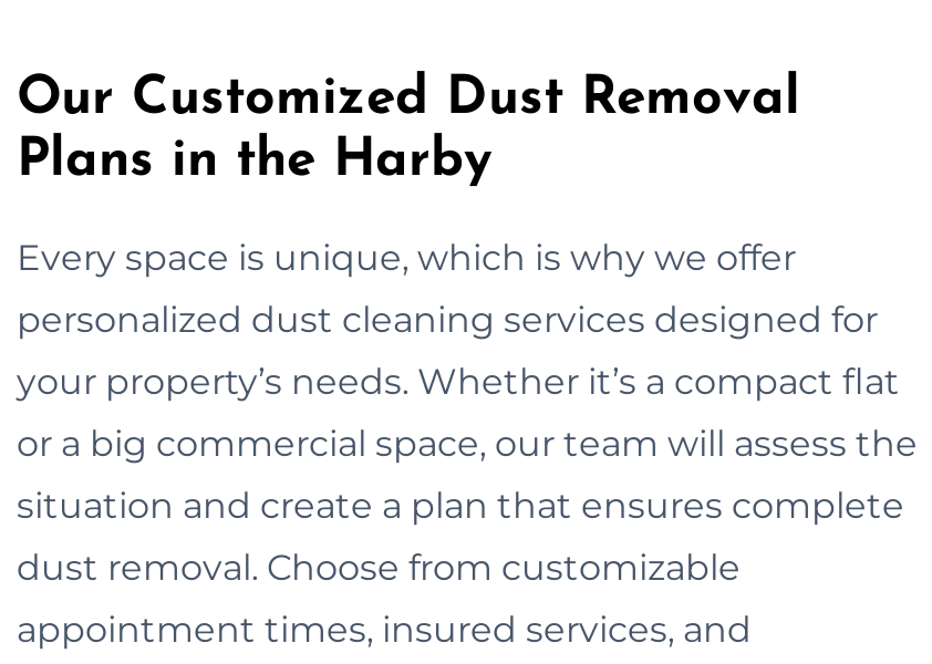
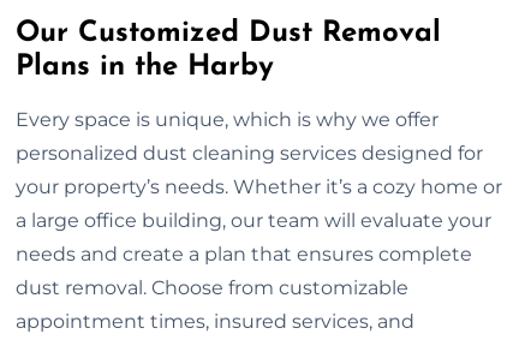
[17,360,900,402] your property’s needs. Whether it’s a compact flat -> [16,175,502,198] your property’s needs. Whether it’s a cozy home or
[17,422,918,464] or a big commercial space, our team will assess the -> [16,209,491,232] a large office building, our team will evaluate your
[17,484,904,526] situation and create a plan that ensures complete -> [16,242,472,265] needs and create a plan that ensures complete

